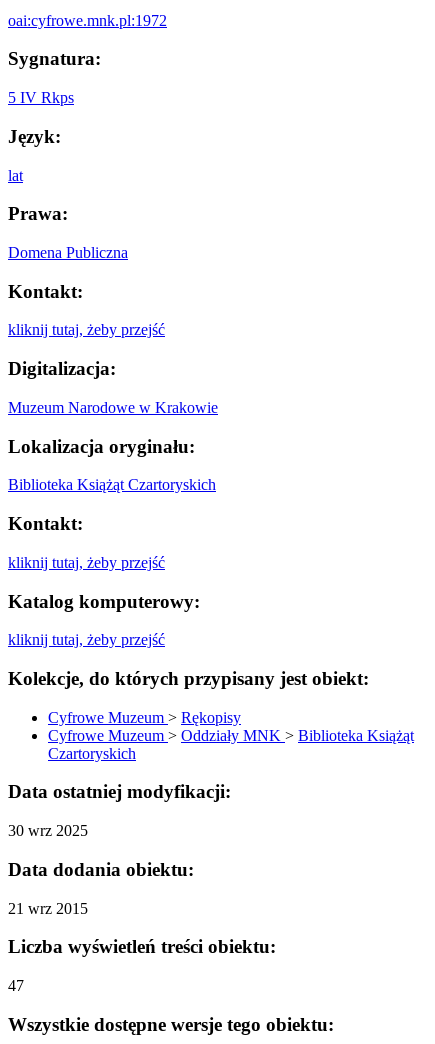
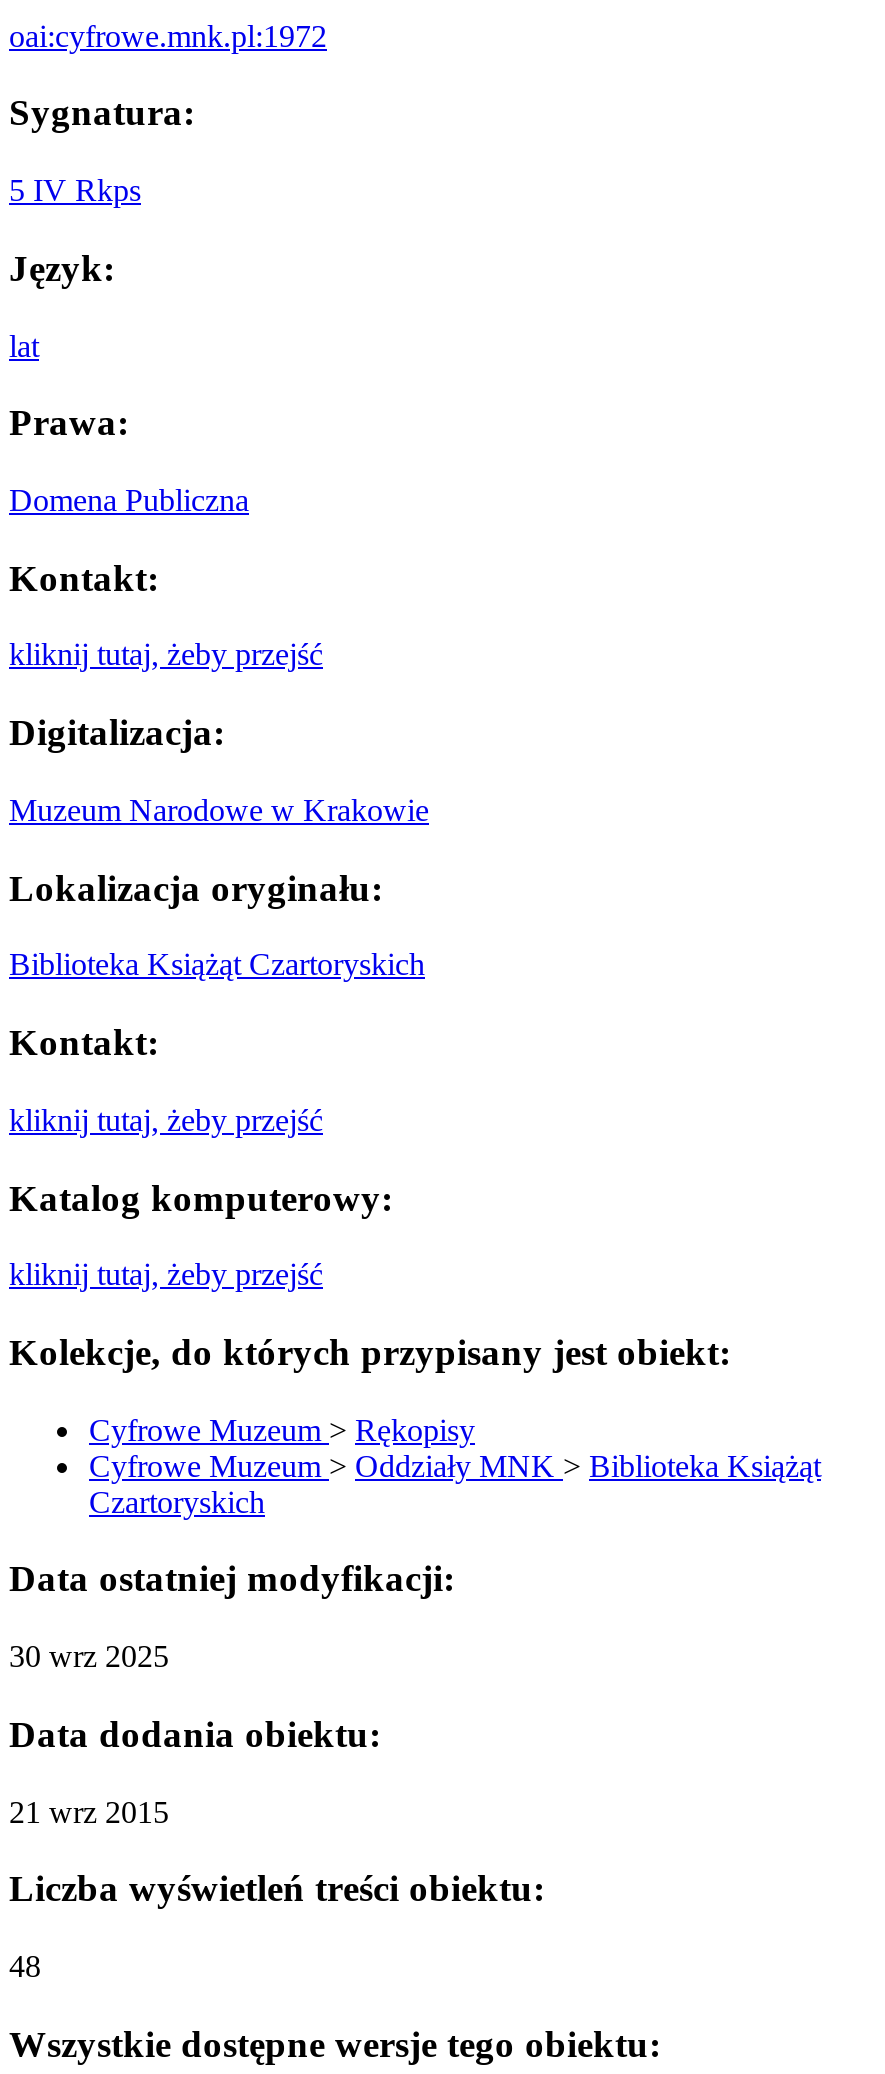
[8,977,24,994] 47 -> [9,1949,41,1983] 48

